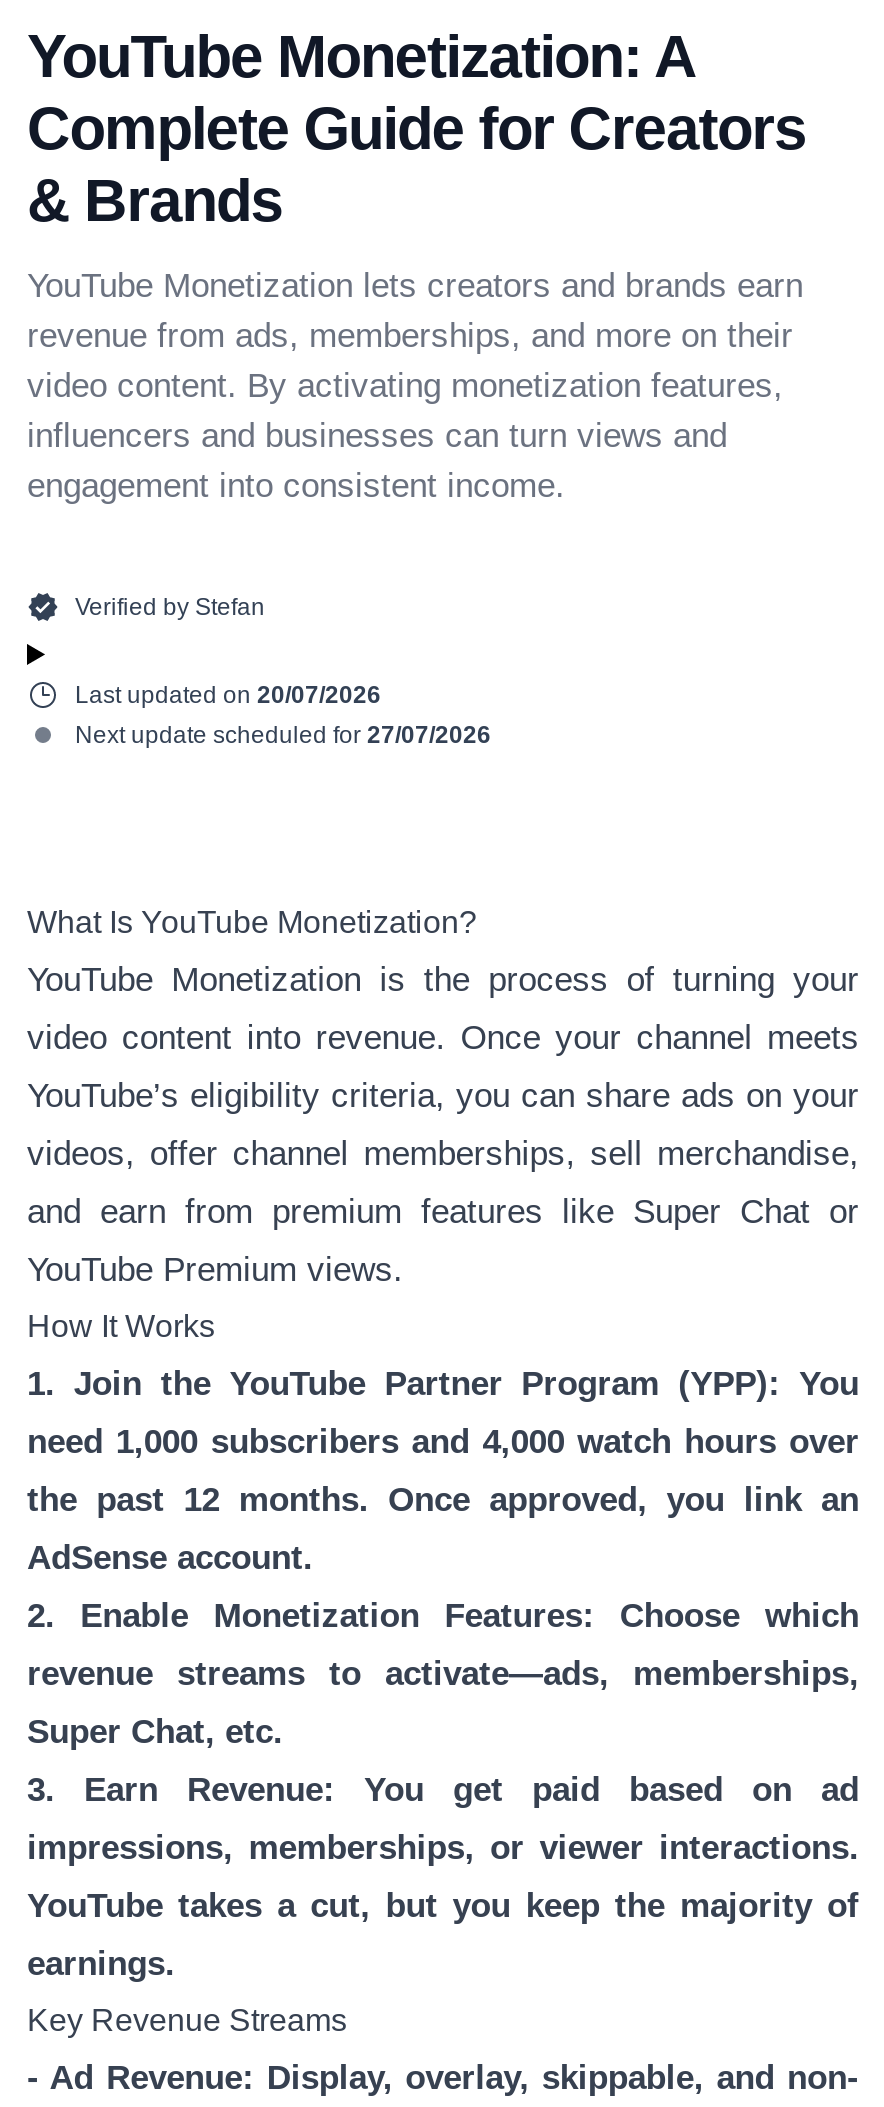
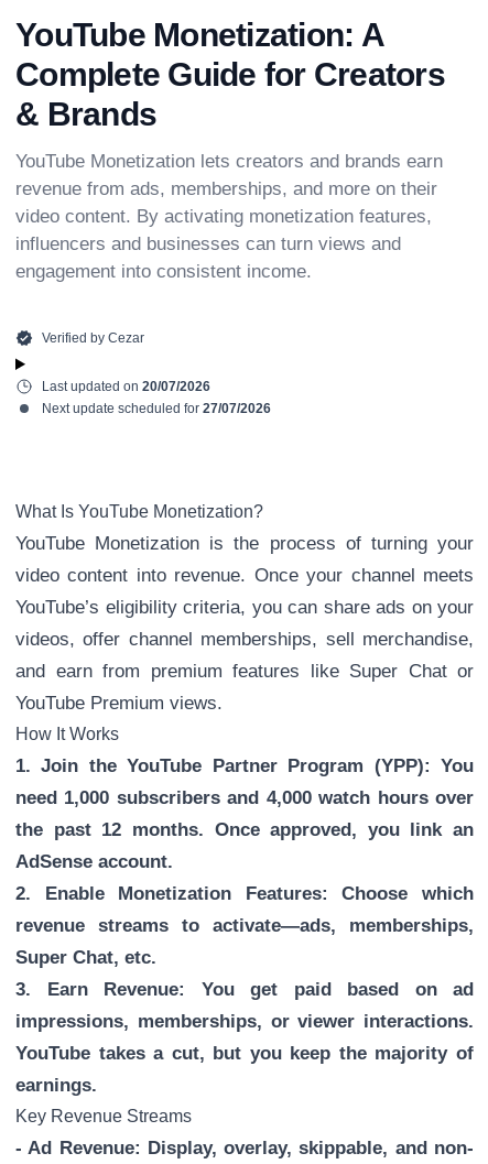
[75,593,265,621] Verified by Stefan -> [42,330,144,346] Verified by Cezar

